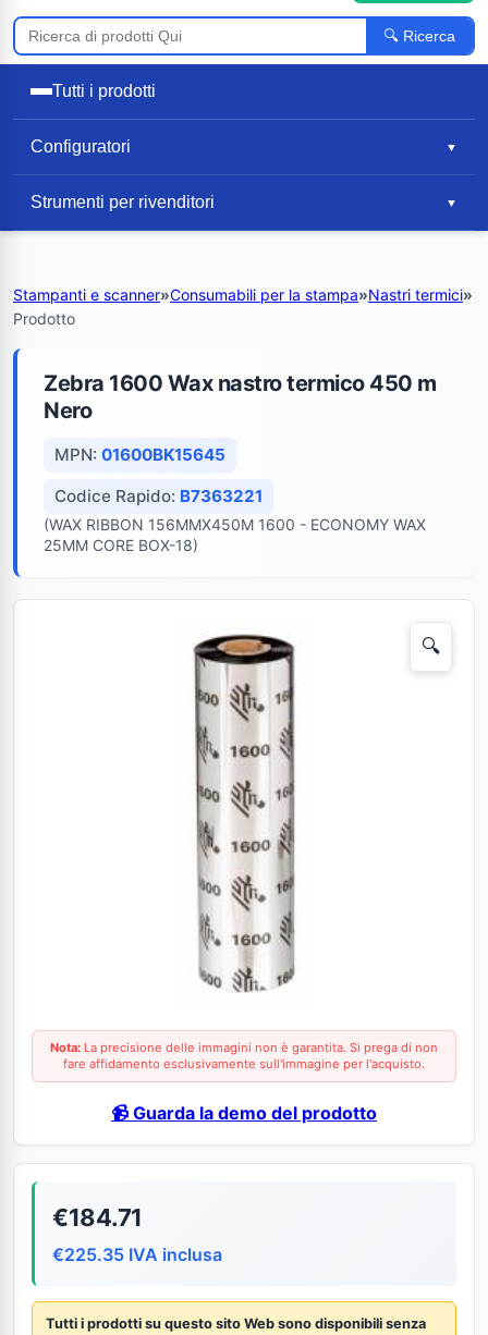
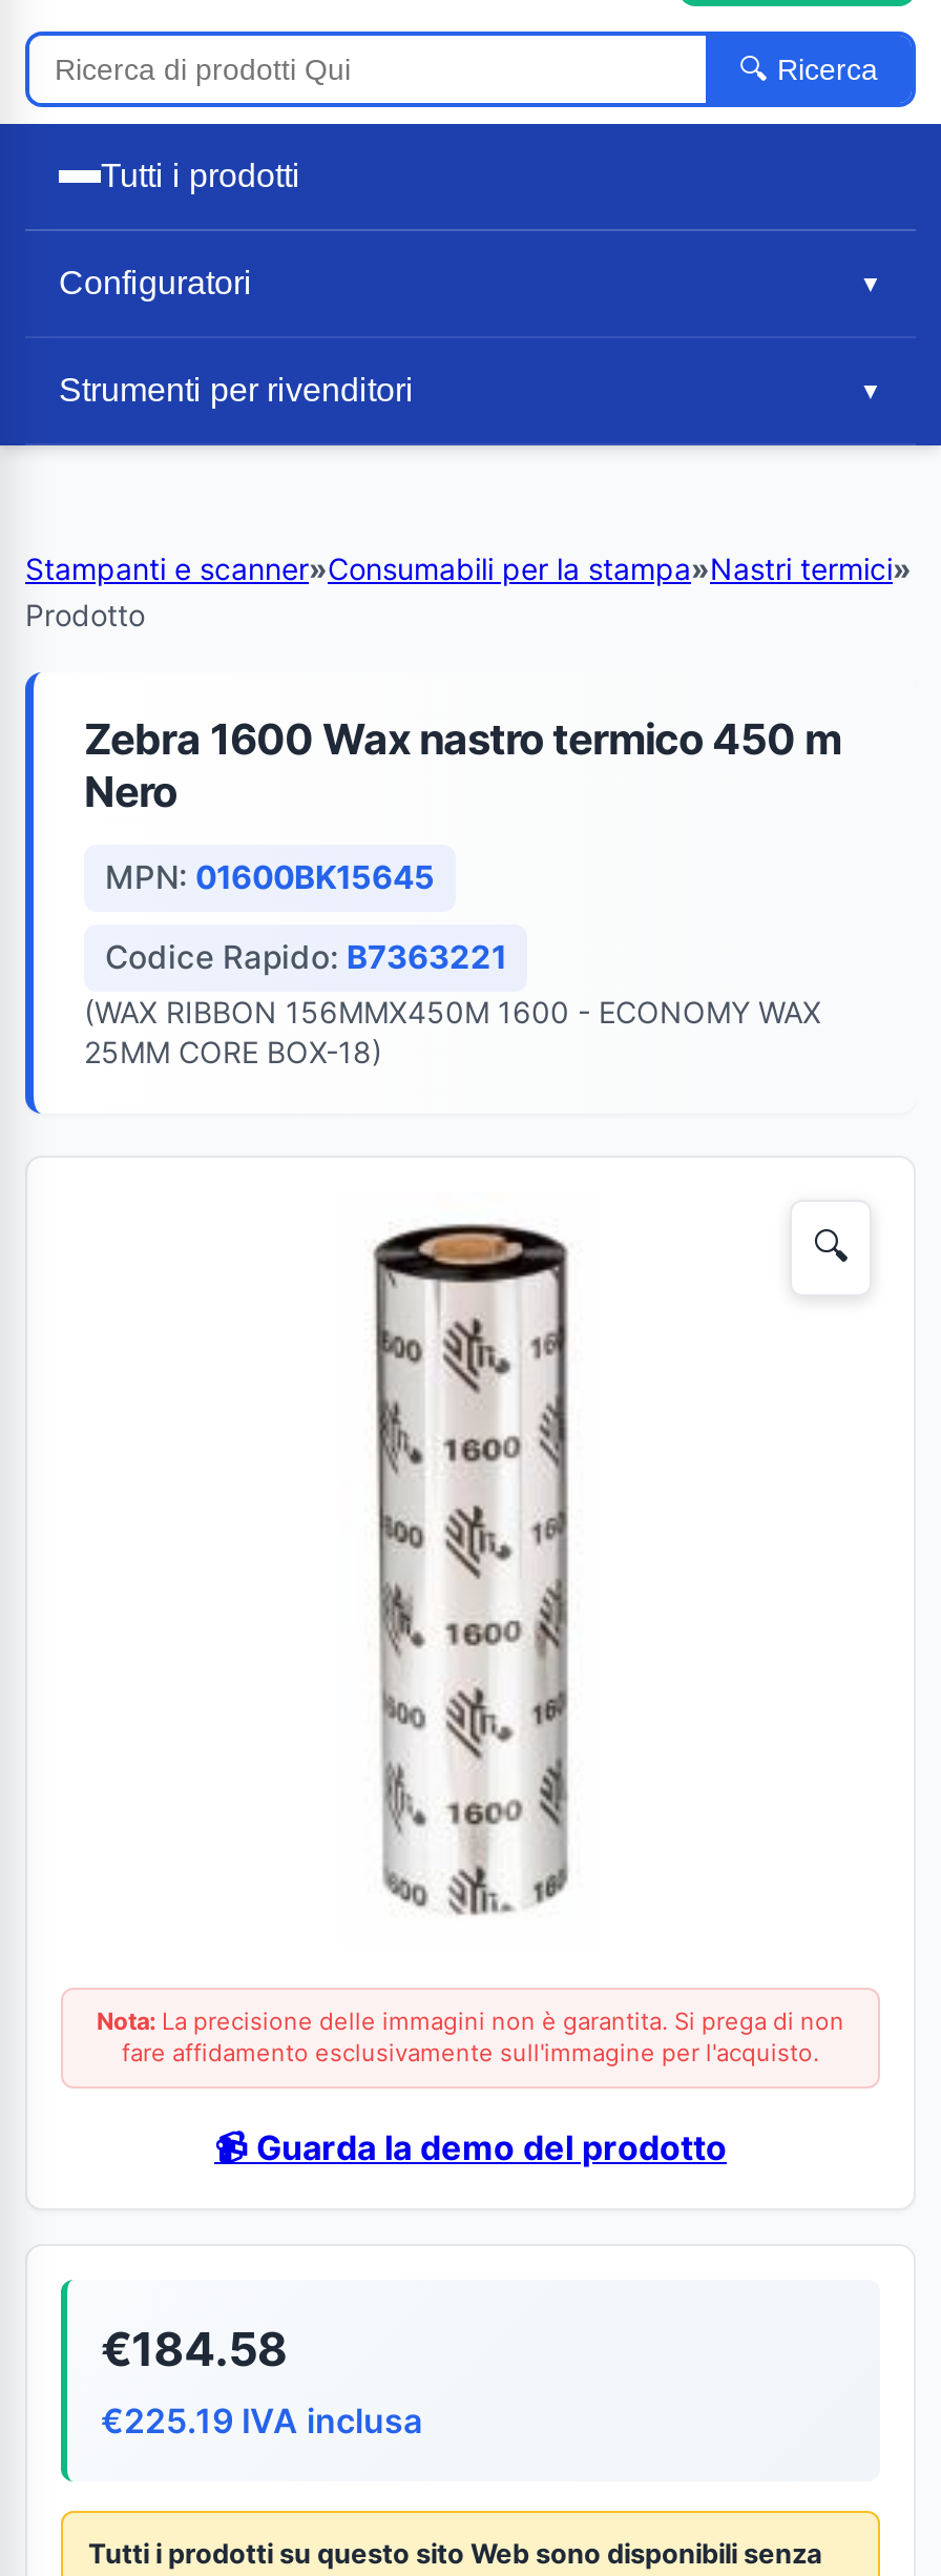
[52,1203,143,1232] €184.71 -> [101,2322,288,2376] €184.58
[52,1244,222,1265] €225.35 IVA inclusa -> [101,2400,422,2442] €225.19 IVA inclusa

